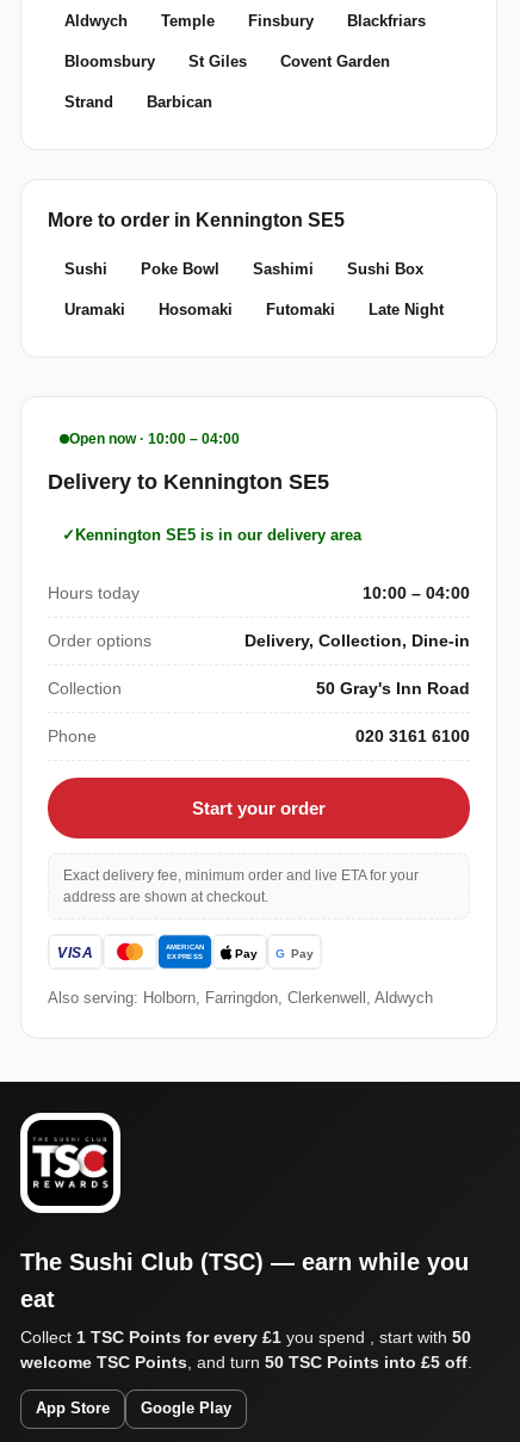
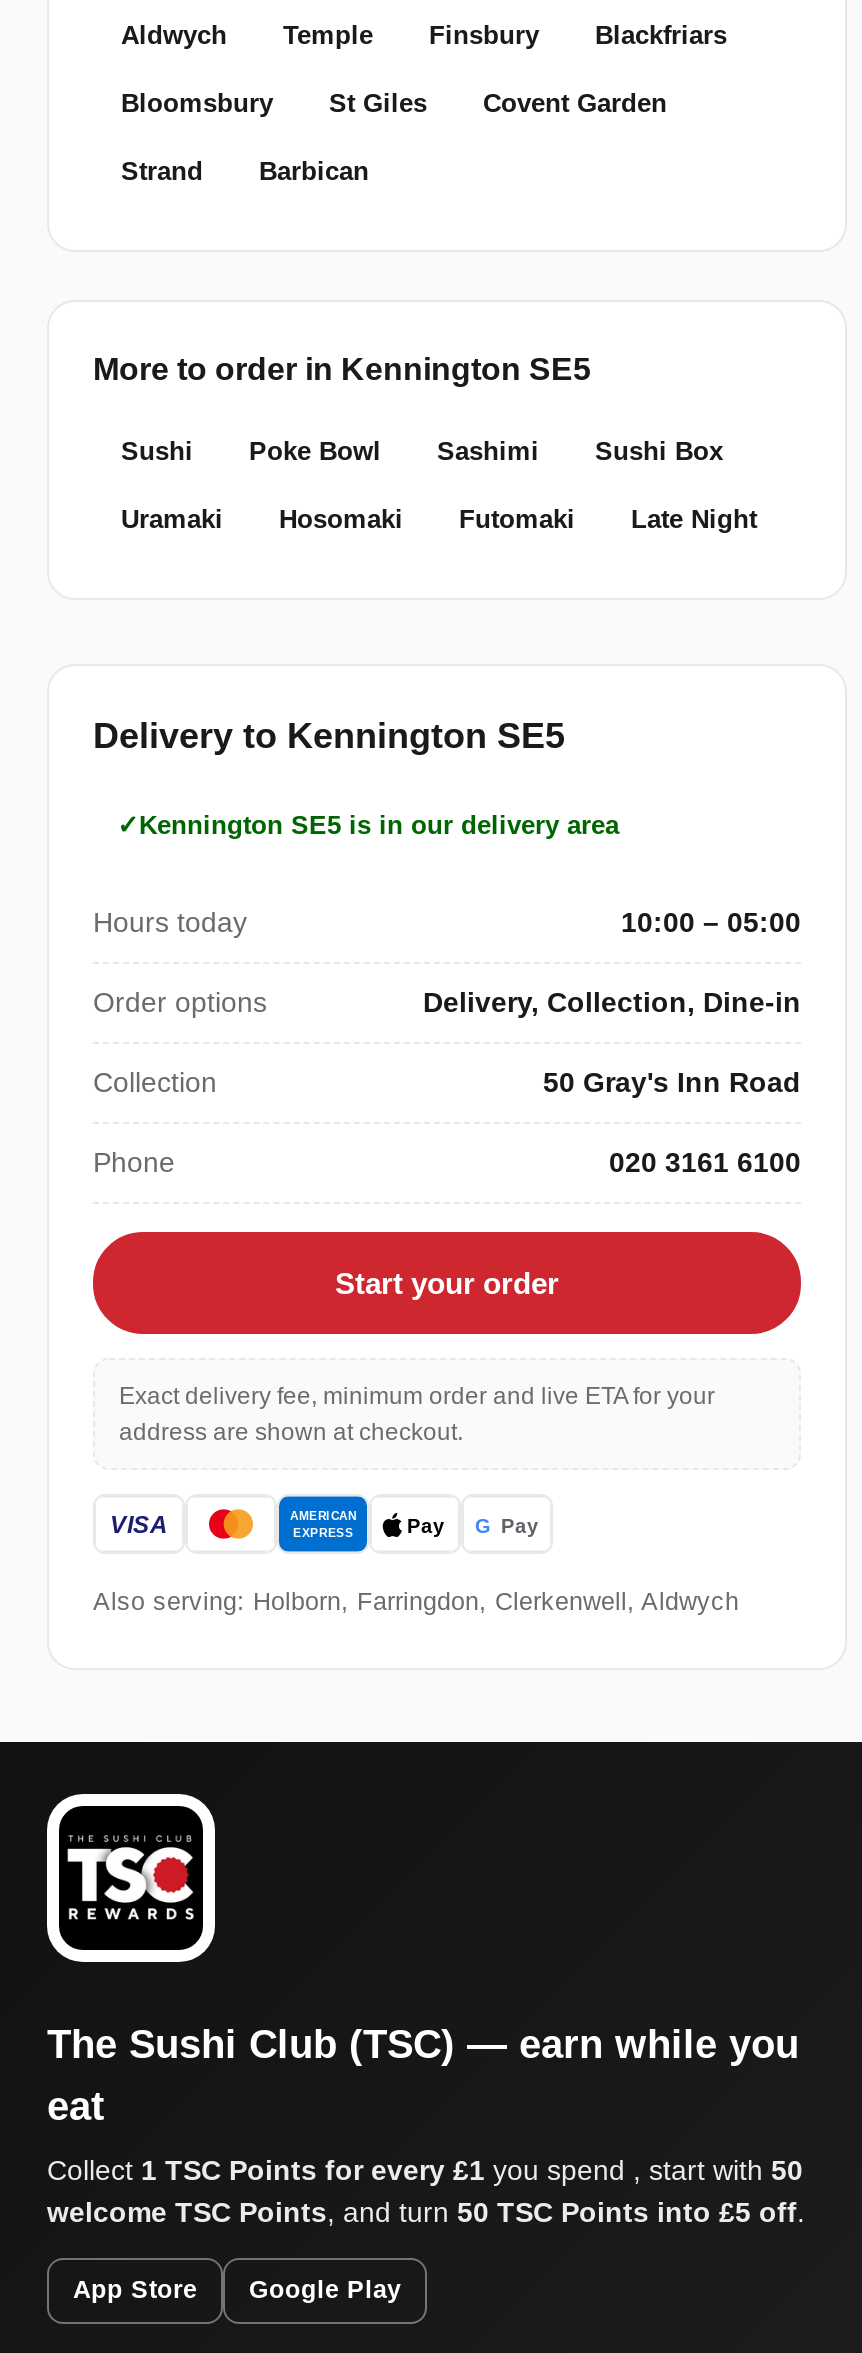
[69,431,240,448] Open now · 10:00 – 04:00 -> none
[363,583,470,603] 10:00 – 04:00 -> [621,906,801,938] 10:00 – 05:00

